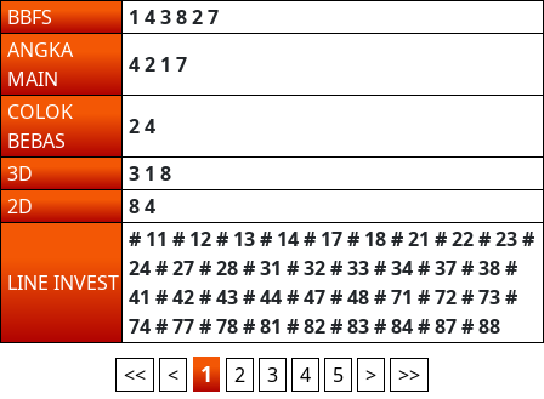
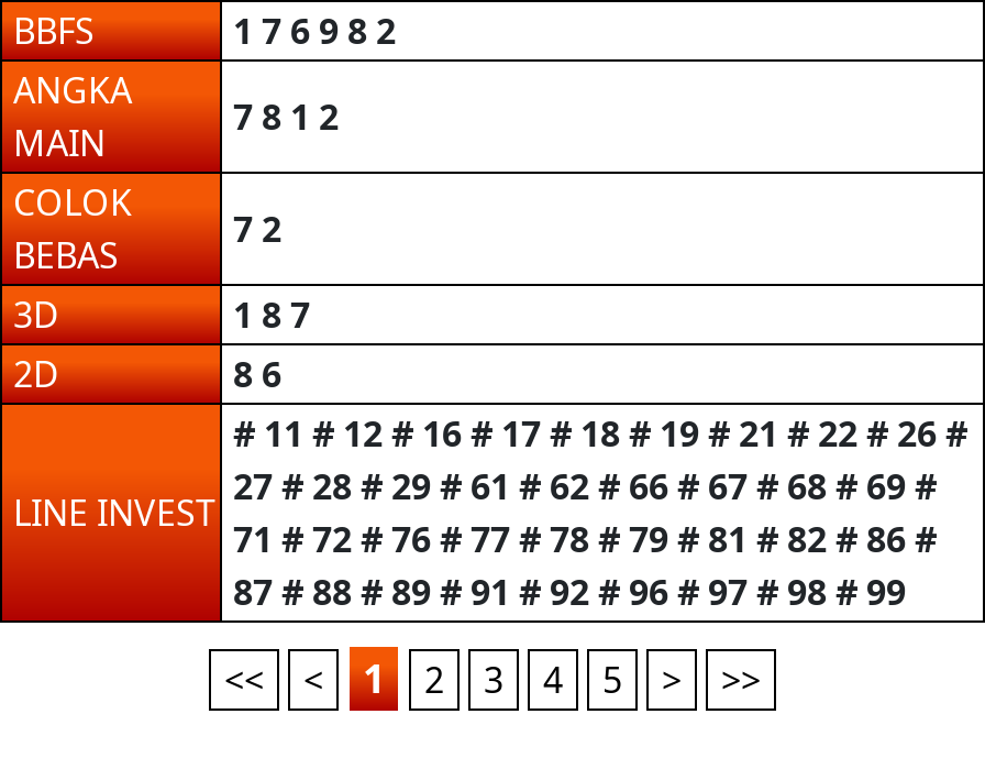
[129,4,219,30] 1 4 3 8 2 7 -> [233,7,396,55] 1 7 6 9 8 2
[129,51,187,78] 4 2 1 7 -> [233,92,339,141] 7 8 1 2
[129,113,155,139] 2 4 -> [233,205,281,253] 7 2
[129,160,171,187] 3 1 8 -> [233,290,310,339] 1 8 7
[129,193,155,220] 8 4 -> [233,350,281,398] 8 6
[129,226,534,252] # 11 # 12 # 13 # 14 # 17 # 18 # 21 # 22 # 23 # -> [233,409,967,458] # 11 # 12 # 16 # 17 # 18 # 19 # 21 # 22 # 26 #
[129,255,517,281] 24 # 27 # 28 # 31 # 32 # 33 # 34 # 37 # 38 # -> [233,462,937,510] 27 # 28 # 29 # 61 # 62 # 66 # 67 # 68 # 69 #
[129,284,517,310] 41 # 42 # 43 # 44 # 47 # 48 # 71 # 72 # 73 # -> [233,515,937,563] 71 # 72 # 76 # 77 # 78 # 79 # 81 # 82 # 86 #
[129,313,500,340] 74 # 77 # 78 # 81 # 82 # 83 # 84 # 87 # 88 -> [233,568,906,616] 87 # 88 # 89 # 91 # 92 # 96 # 97 # 98 # 99

